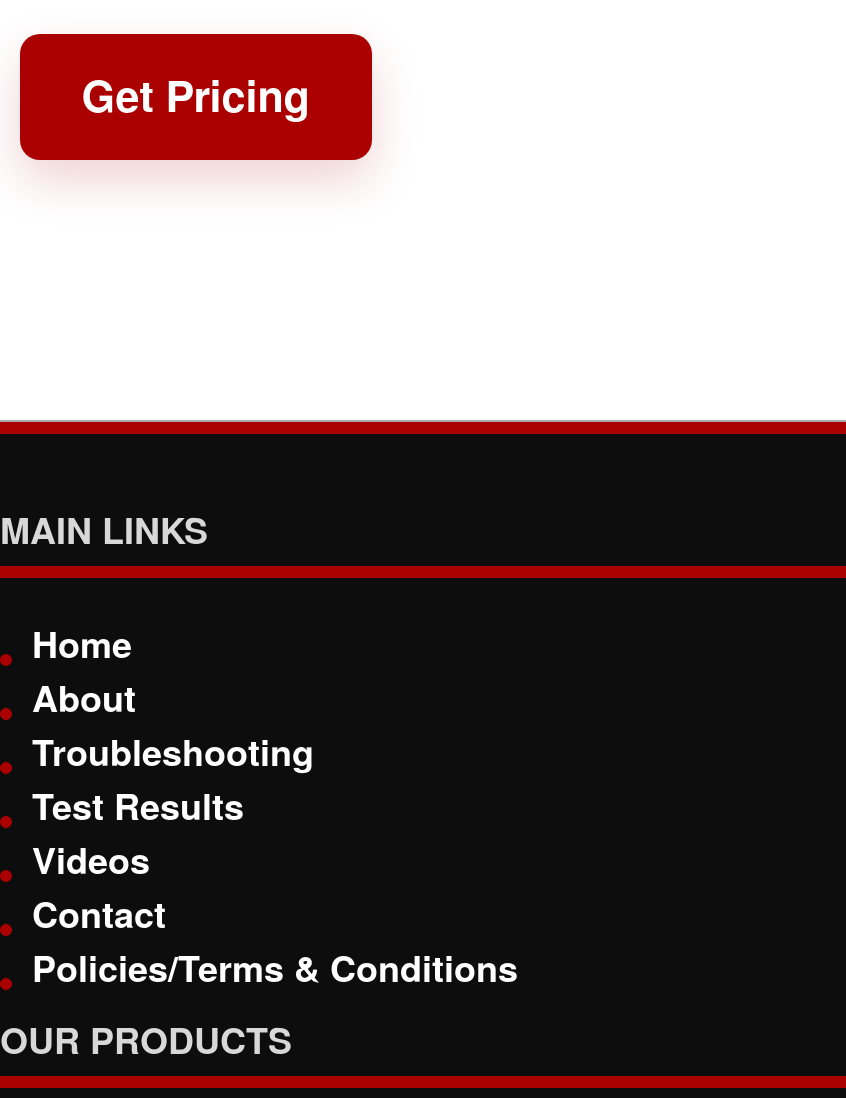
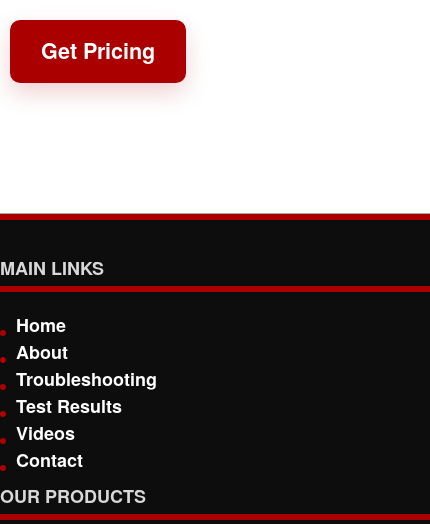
[32,942,518,994] Policies/Terms & Conditions -> none

